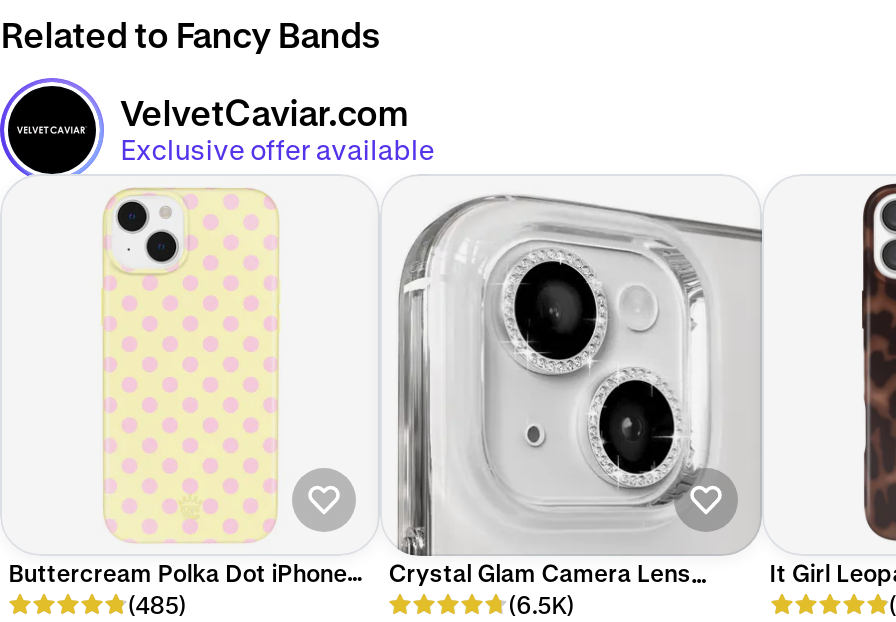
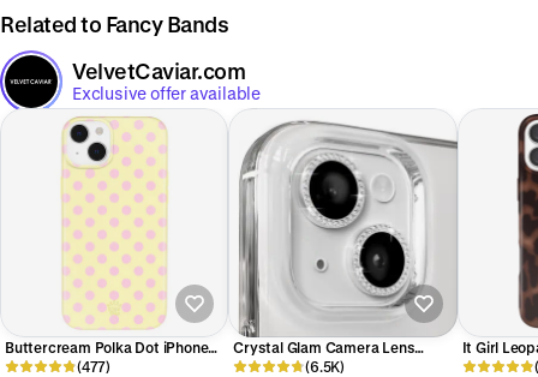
[128,589,186,617] (485) -> [77,357,110,374] (477)

